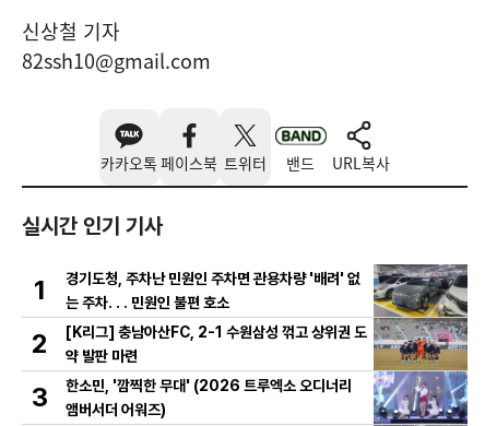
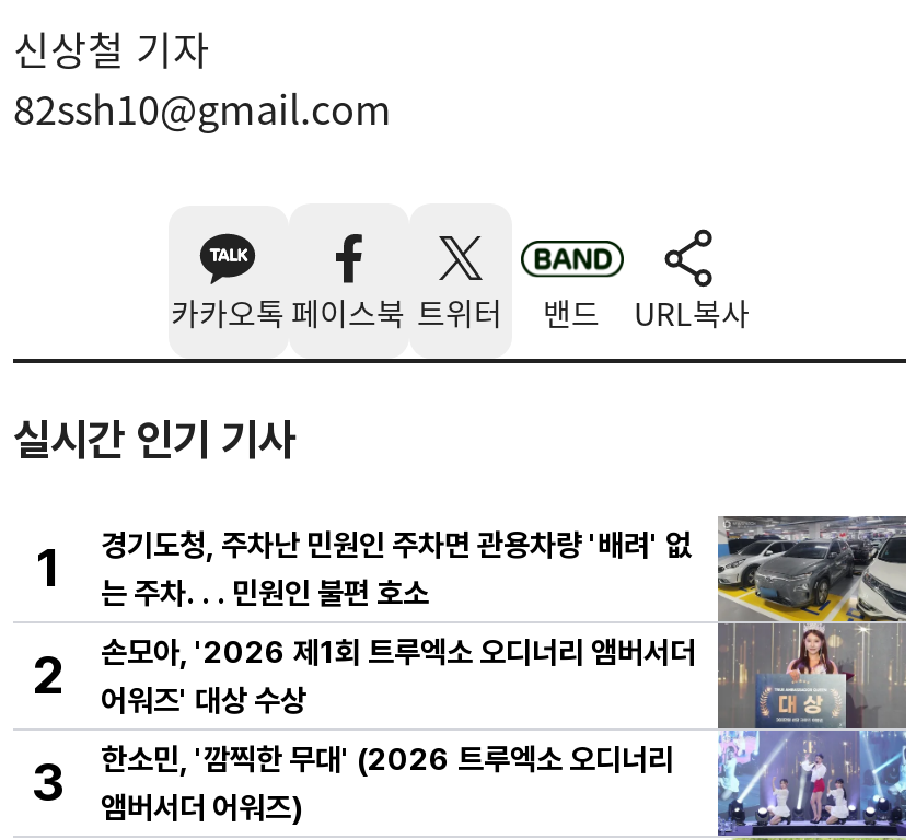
[66,317,468,371] [image] | [K리그] 충남아산FC, 2-1 수원삼성 꺾고 상위권 도 | 약 발판 마련 -> [101,621,906,731] [image] | 손모아, '2026 제1회 트루엑소 오디너리 앰버서더 | 어워즈' 대상 수상

